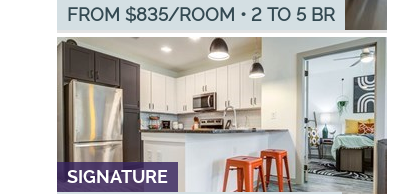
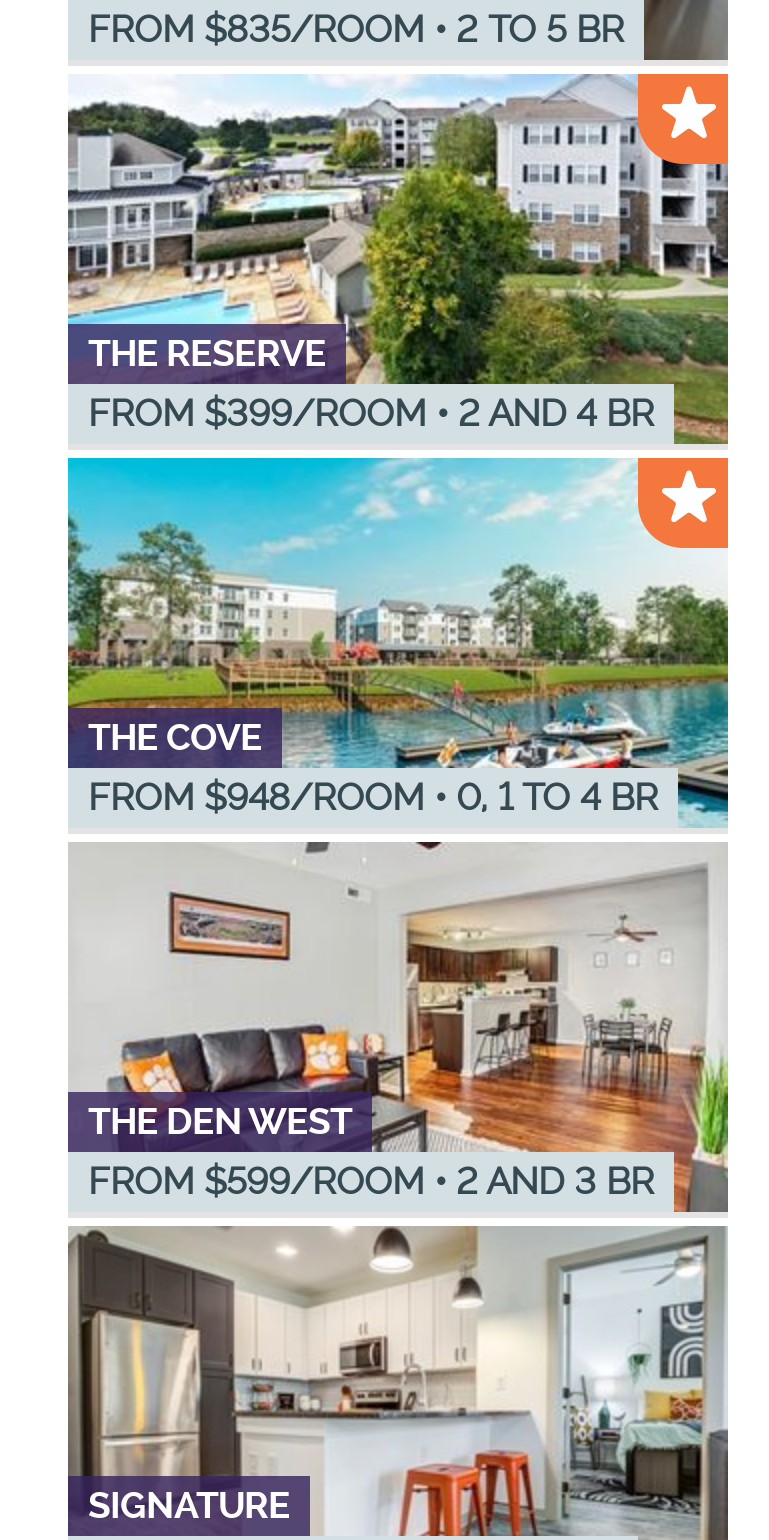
none -> [66,72,730,1212] [image] | THE RESERVE | FROM $399/ROOM • 2 AND 4 BR
none -> [88,715,658,819] THE COVE | FROM $948/ROOM • 0, 1 TO 4 BR
none -> [88,1099,654,1203] THE DEN WEST | FROM $599/ROOM • 2 AND 3 BR

